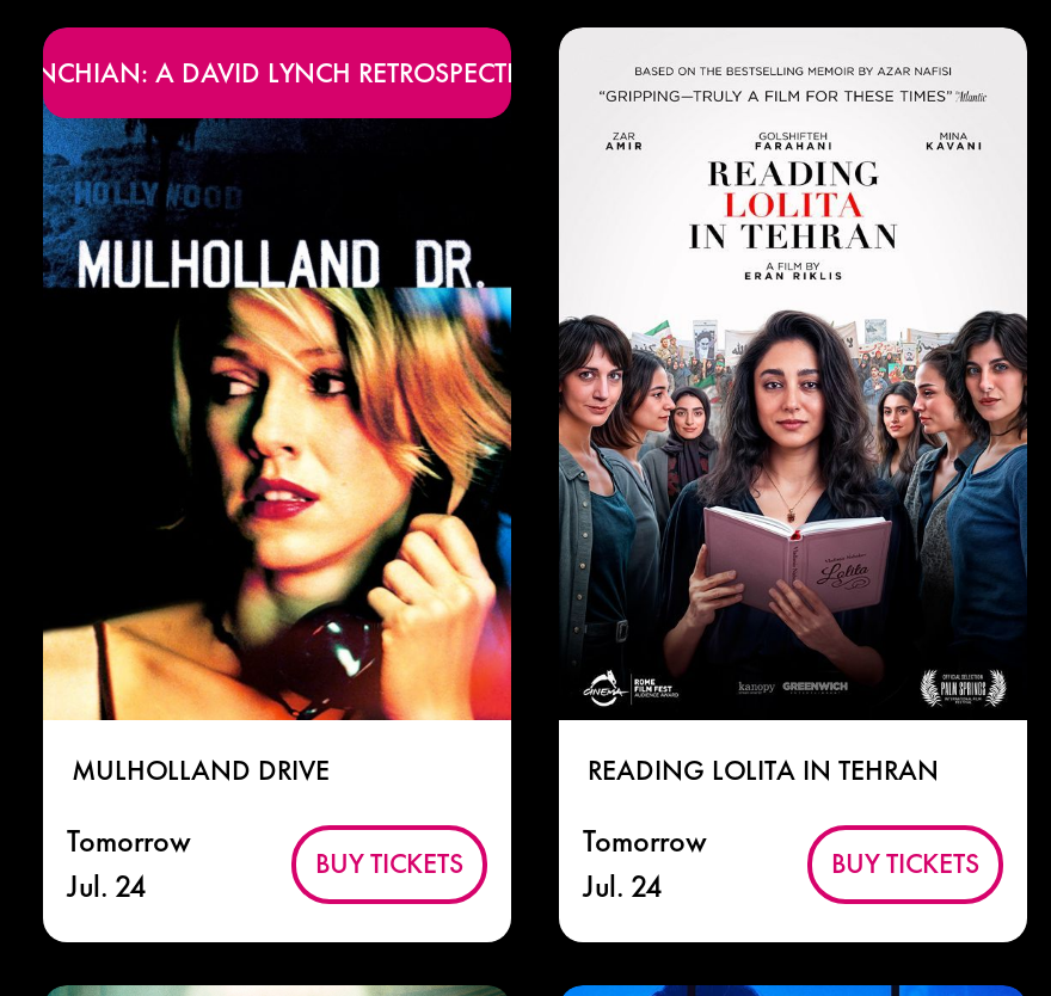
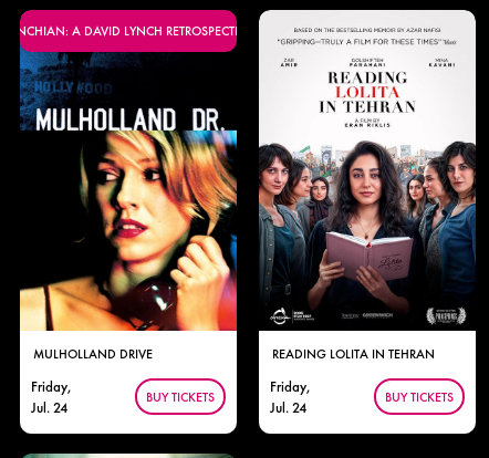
[67,821,191,862] Tomorrow -> [31,377,72,396] Friday,
[583,821,707,862] Tomorrow -> [270,377,311,396] Friday,

